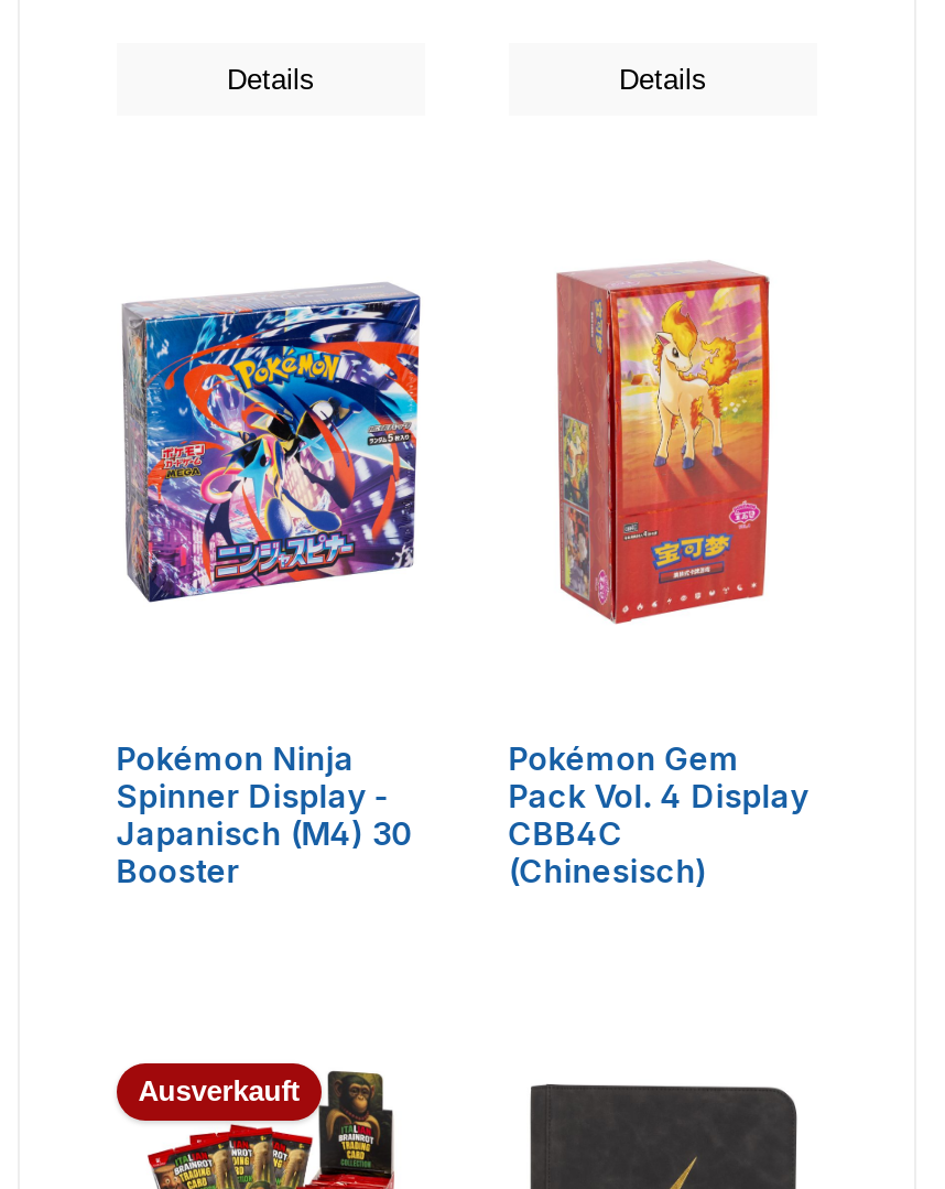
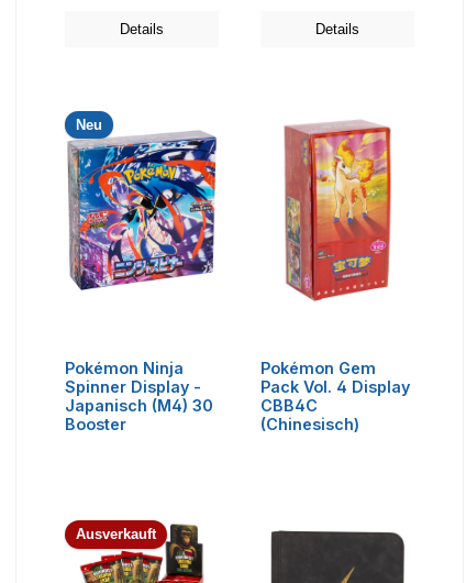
none -> [76,116,102,133] Neu

